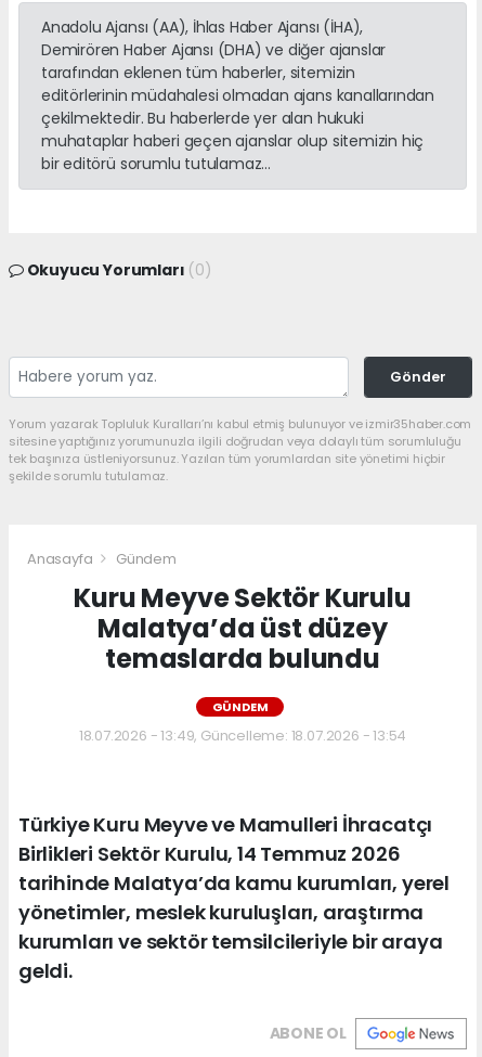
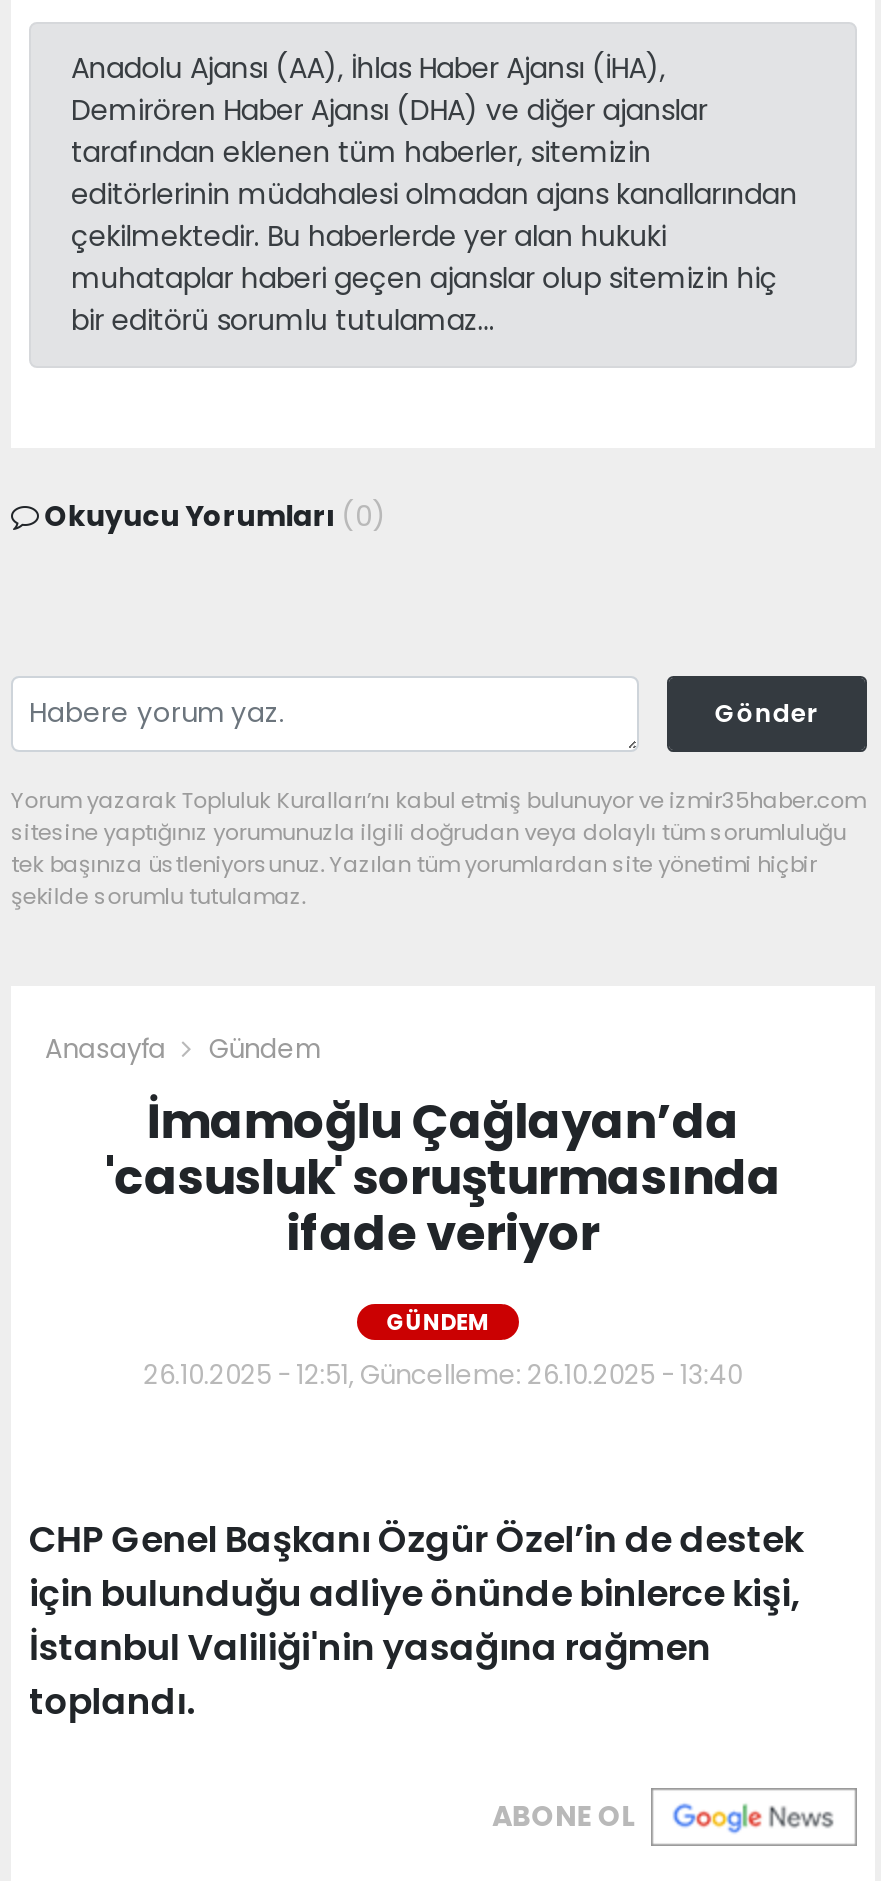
[74,580,411,676] Kuru Meyve Sektör Kurulu | Malatya’da üst düzey | temaslarda bulundu -> [105,1088,781,1266] İmamoğlu Çağlayan’da | 'casusluk' soruşturmasında | ifade veriyor
[79,725,406,746] 18.07.2026 - 13:49, Güncelleme: 18.07.2026 - 13:54 -> [144,1356,742,1394] 26.10.2025 - 12:51, Güncelleme: 26.10.2025 - 13:40
[18,811,449,984] Türkiye Kuru Meyve ve Mamulleri İhracatçı | Birlikleri Sektör Kurulu, 14 Temmuz 2026 | tarihinde Malatya’da kamu kurumları, yerel | yönetimler, meslek kuruluşları, araştırma | kurumları ve sektör temsilcileriyle bir araya | geldi. -> [29,1514,803,1726] CHP Genel Başkanı Özgür Özel’in de destek | için bulunduğu adliye önünde binlerce kişi, | İstanbul Valiliği'nin yasağına rağmen | toplandı.

